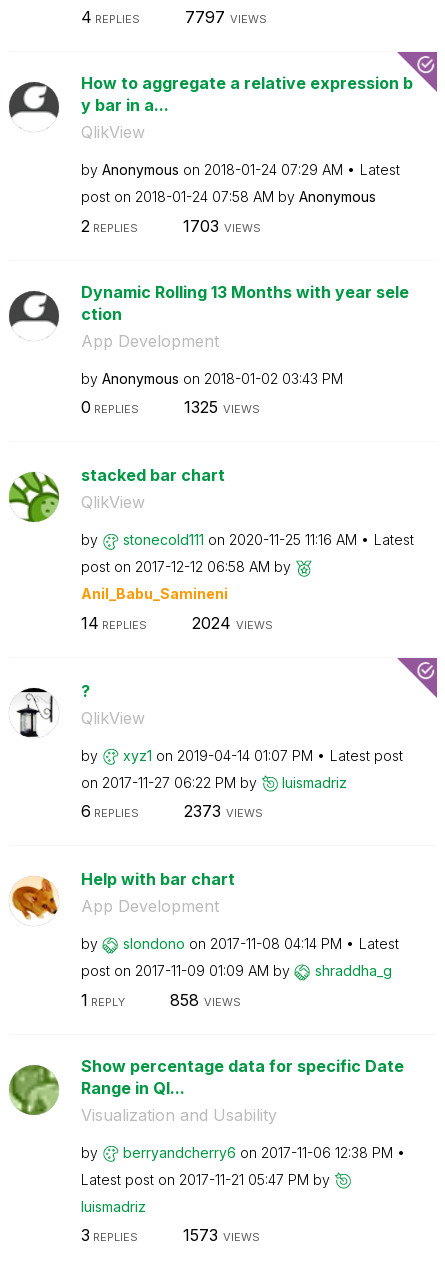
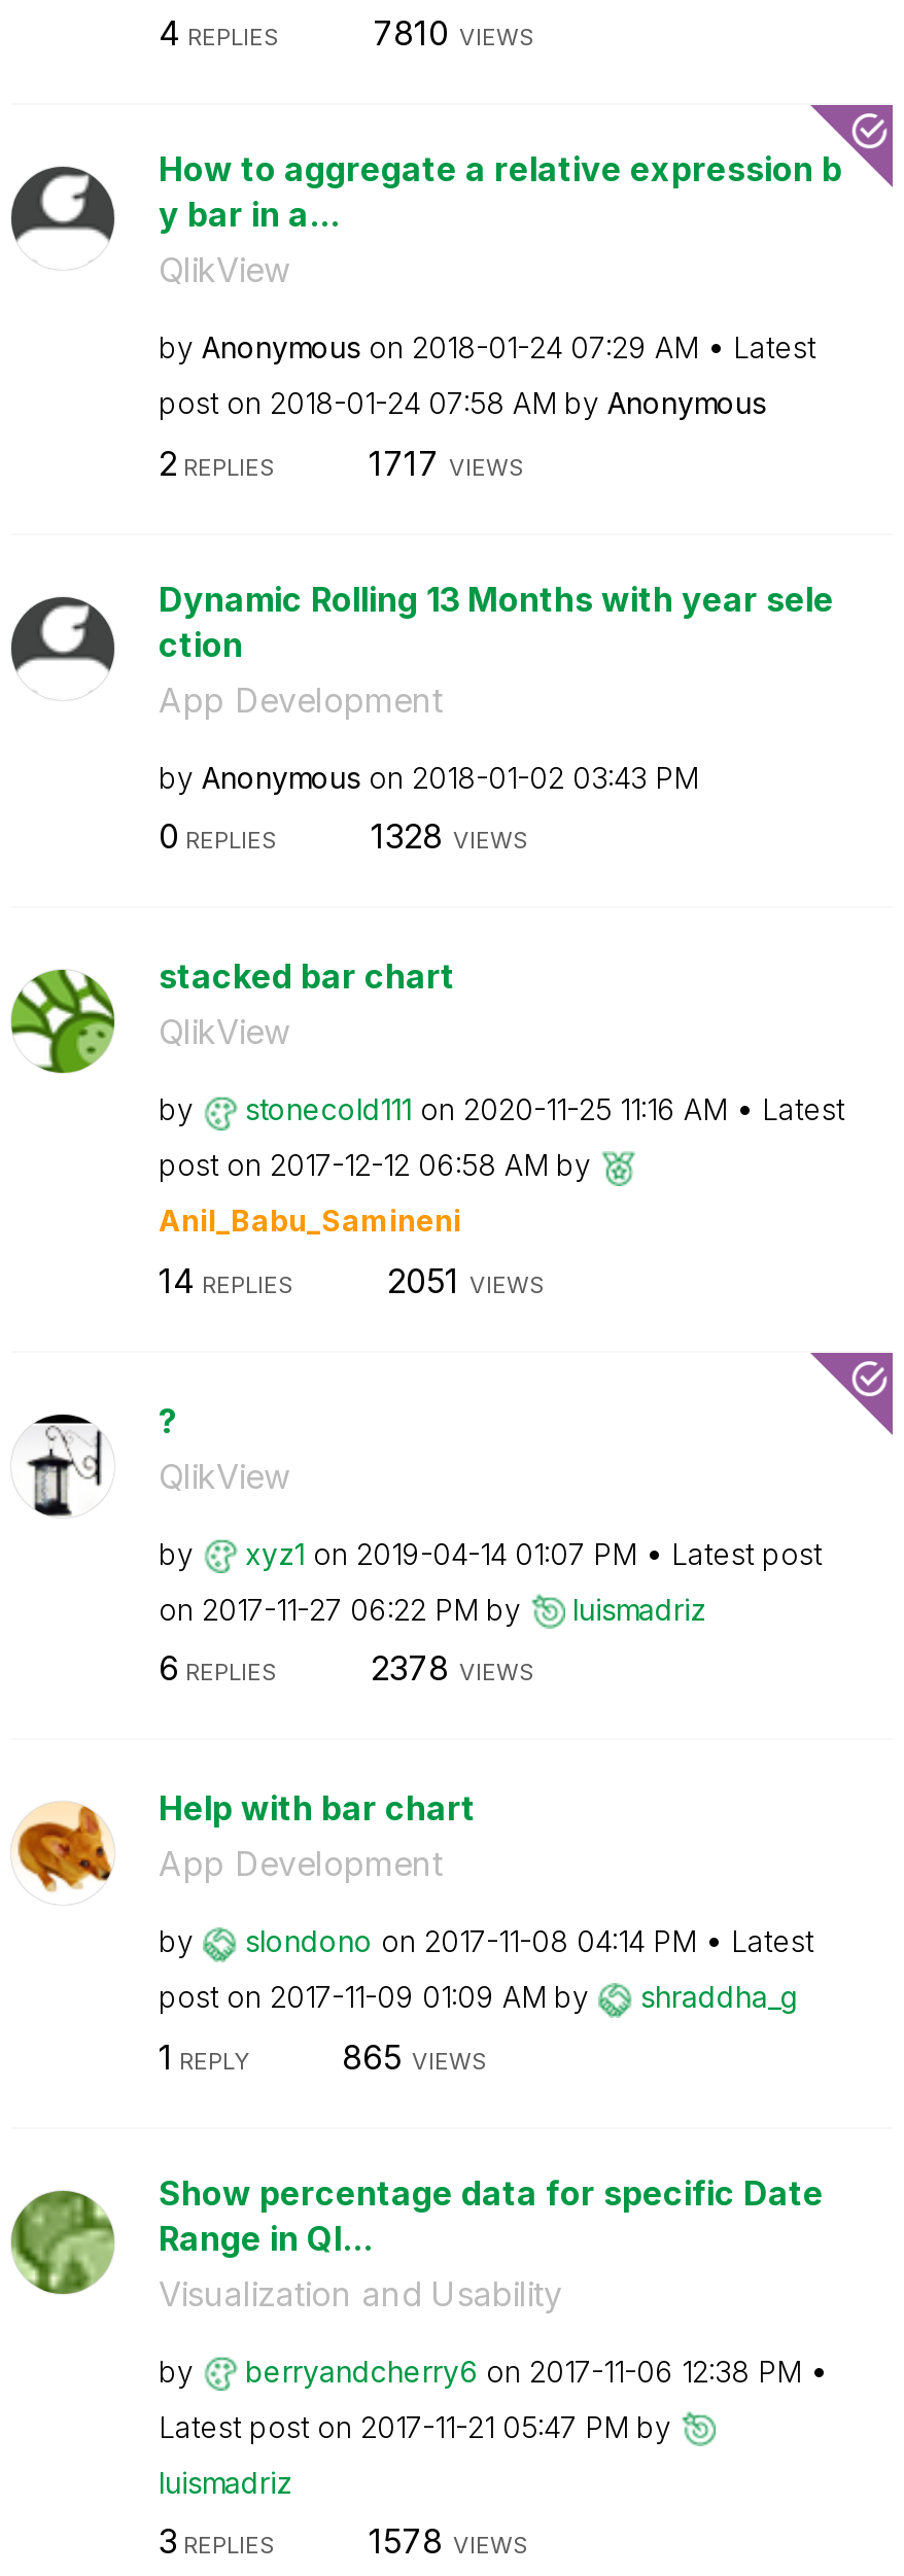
[184,7,266,27] 7797 VIEWS -> [373,12,535,54] 7810 VIEWS
[182,215,260,235] 1703 VIEWS -> [369,442,525,483] 1717 VIEWS
[183,397,259,417] 1325 VIEWS -> [371,815,529,857] 1328 VIEWS
[191,612,272,632] 2024 VIEWS -> [387,1259,546,1300] 2051 VIEWS
[183,801,262,821] 2373 VIEWS -> [371,1647,535,1689] 2378 VIEWS
[169,989,240,1009] 858 VIEWS -> [342,2035,488,2077] 865 VIEWS
[182,1225,259,1245] 1573 VIEWS -> [369,2520,529,2562] 1578 VIEWS

